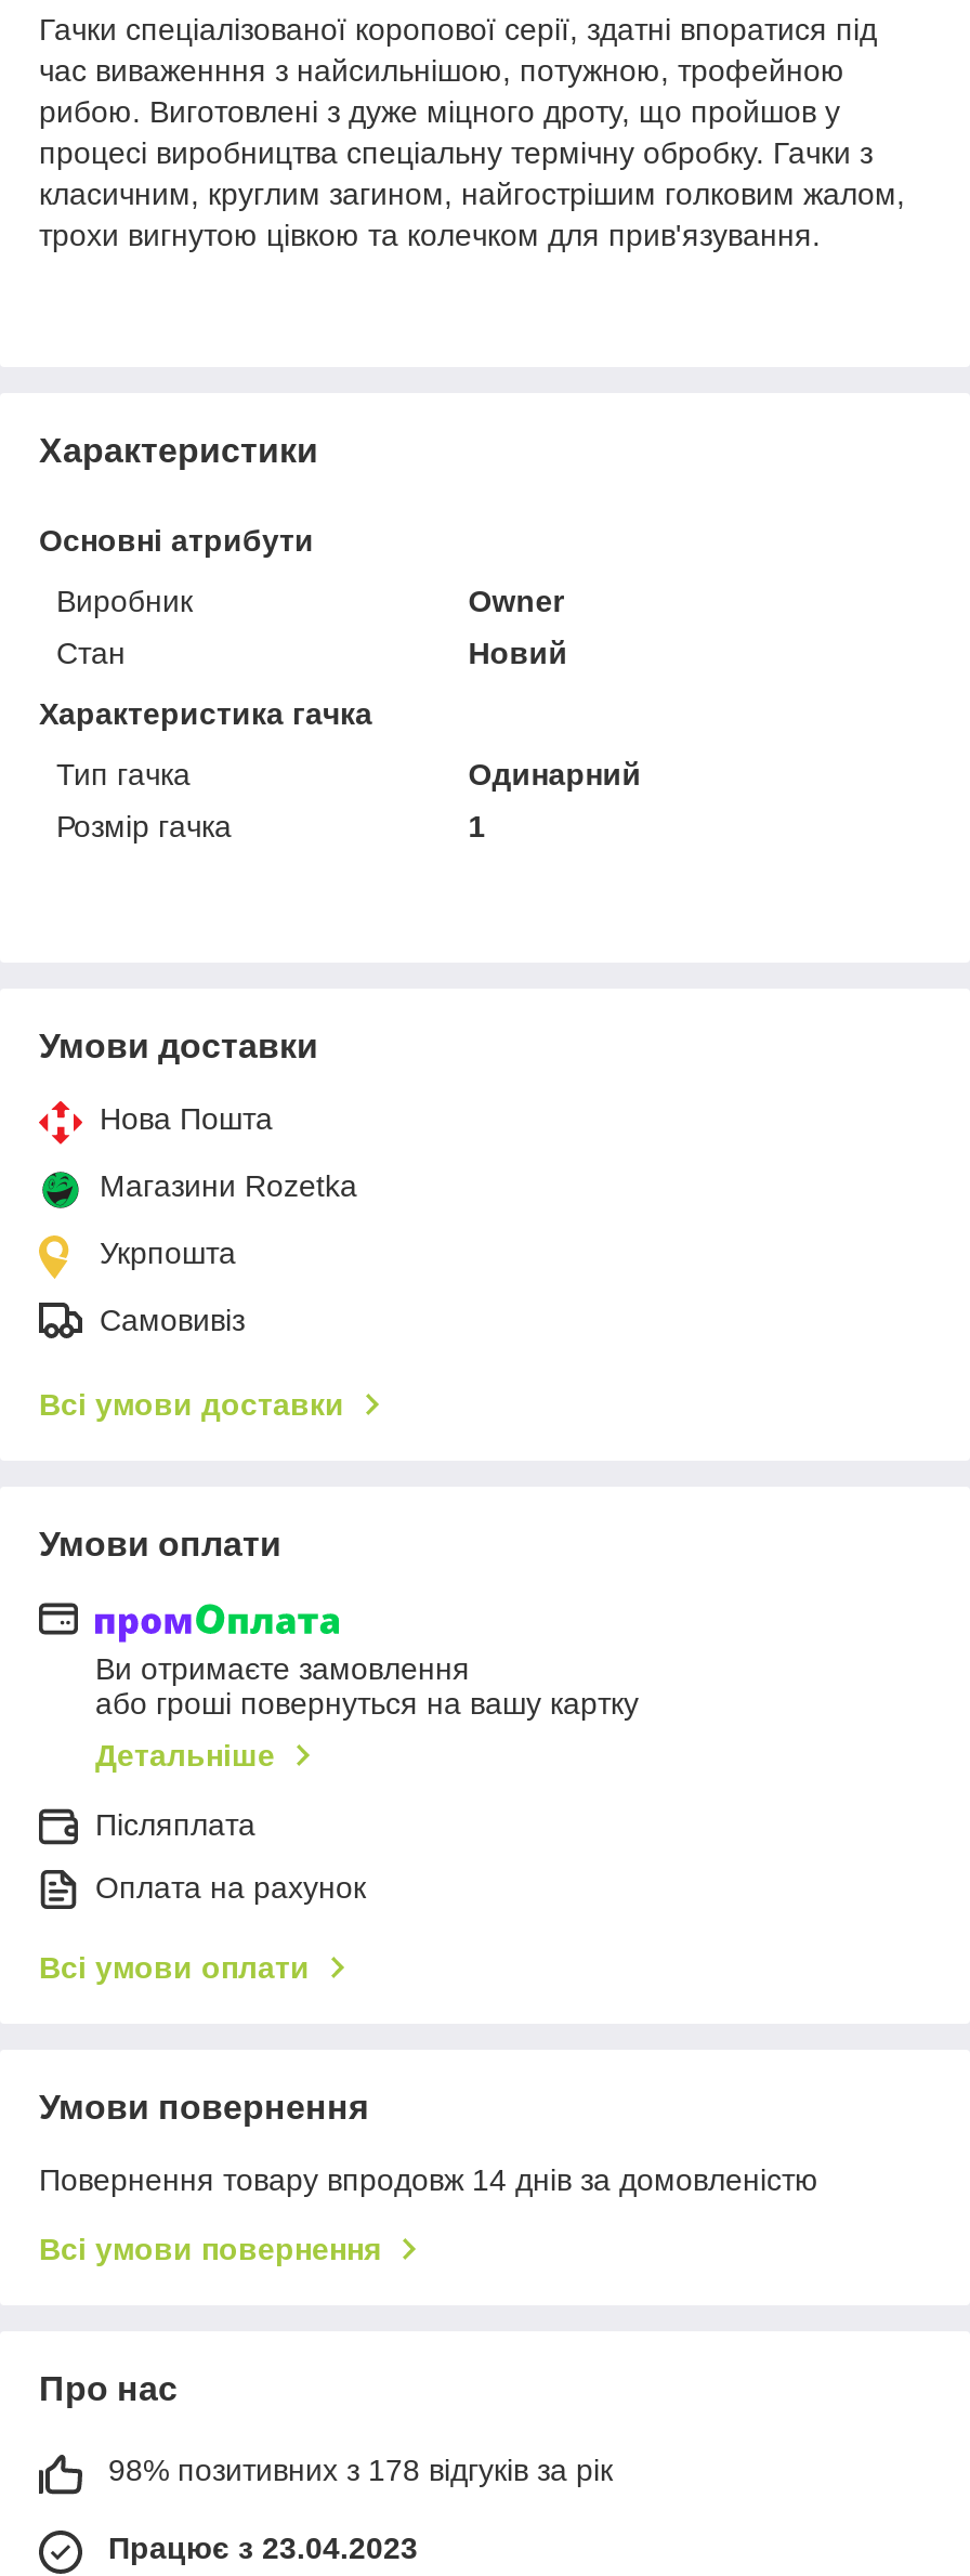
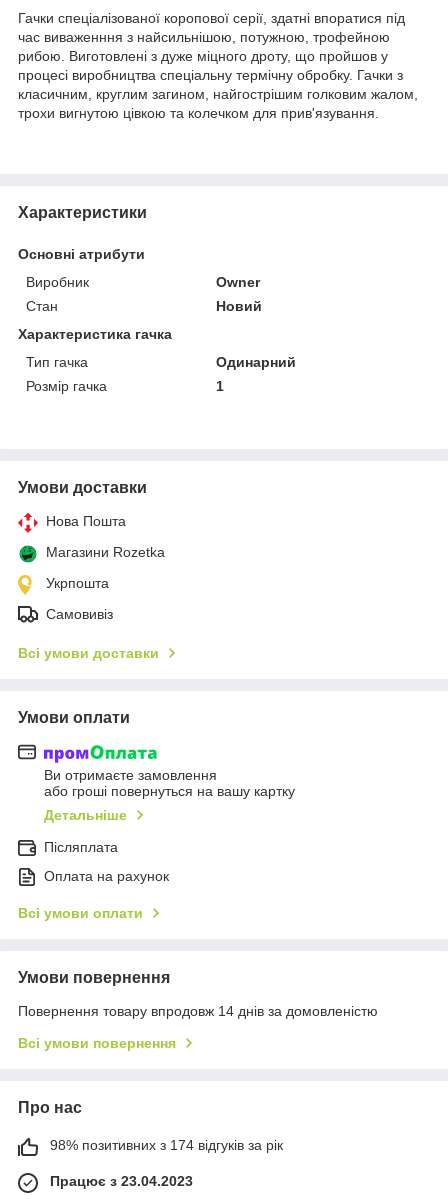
[108,2453,613,2488] 98% позитивних з 178 відгуків за рік -> [50,1137,283,1153] 98% позитивних з 174 відгуків за рік

